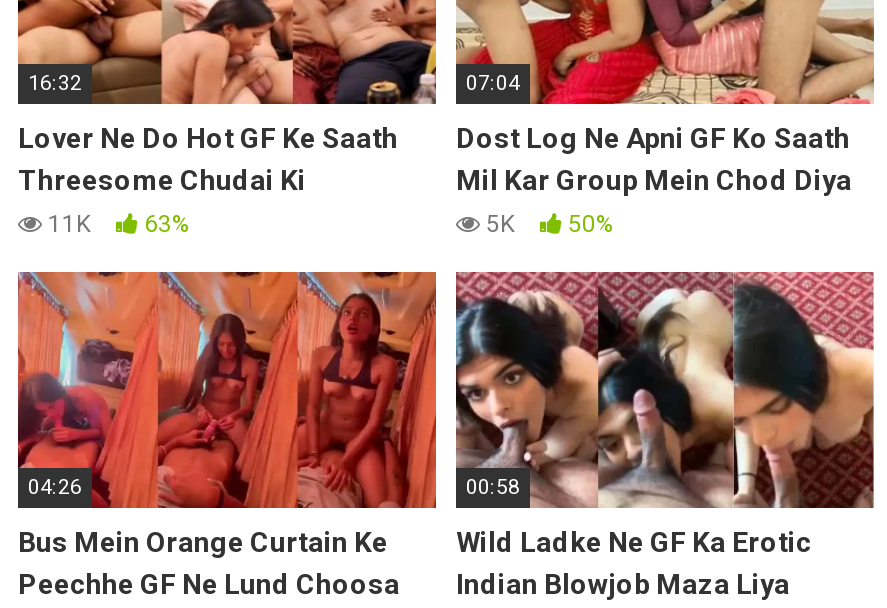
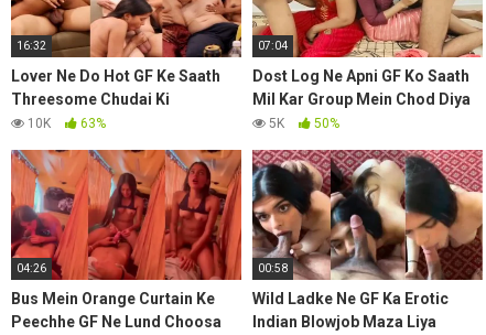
[42,210,190,238] 11K 63% -> [24,115,106,131] 10K 63%

